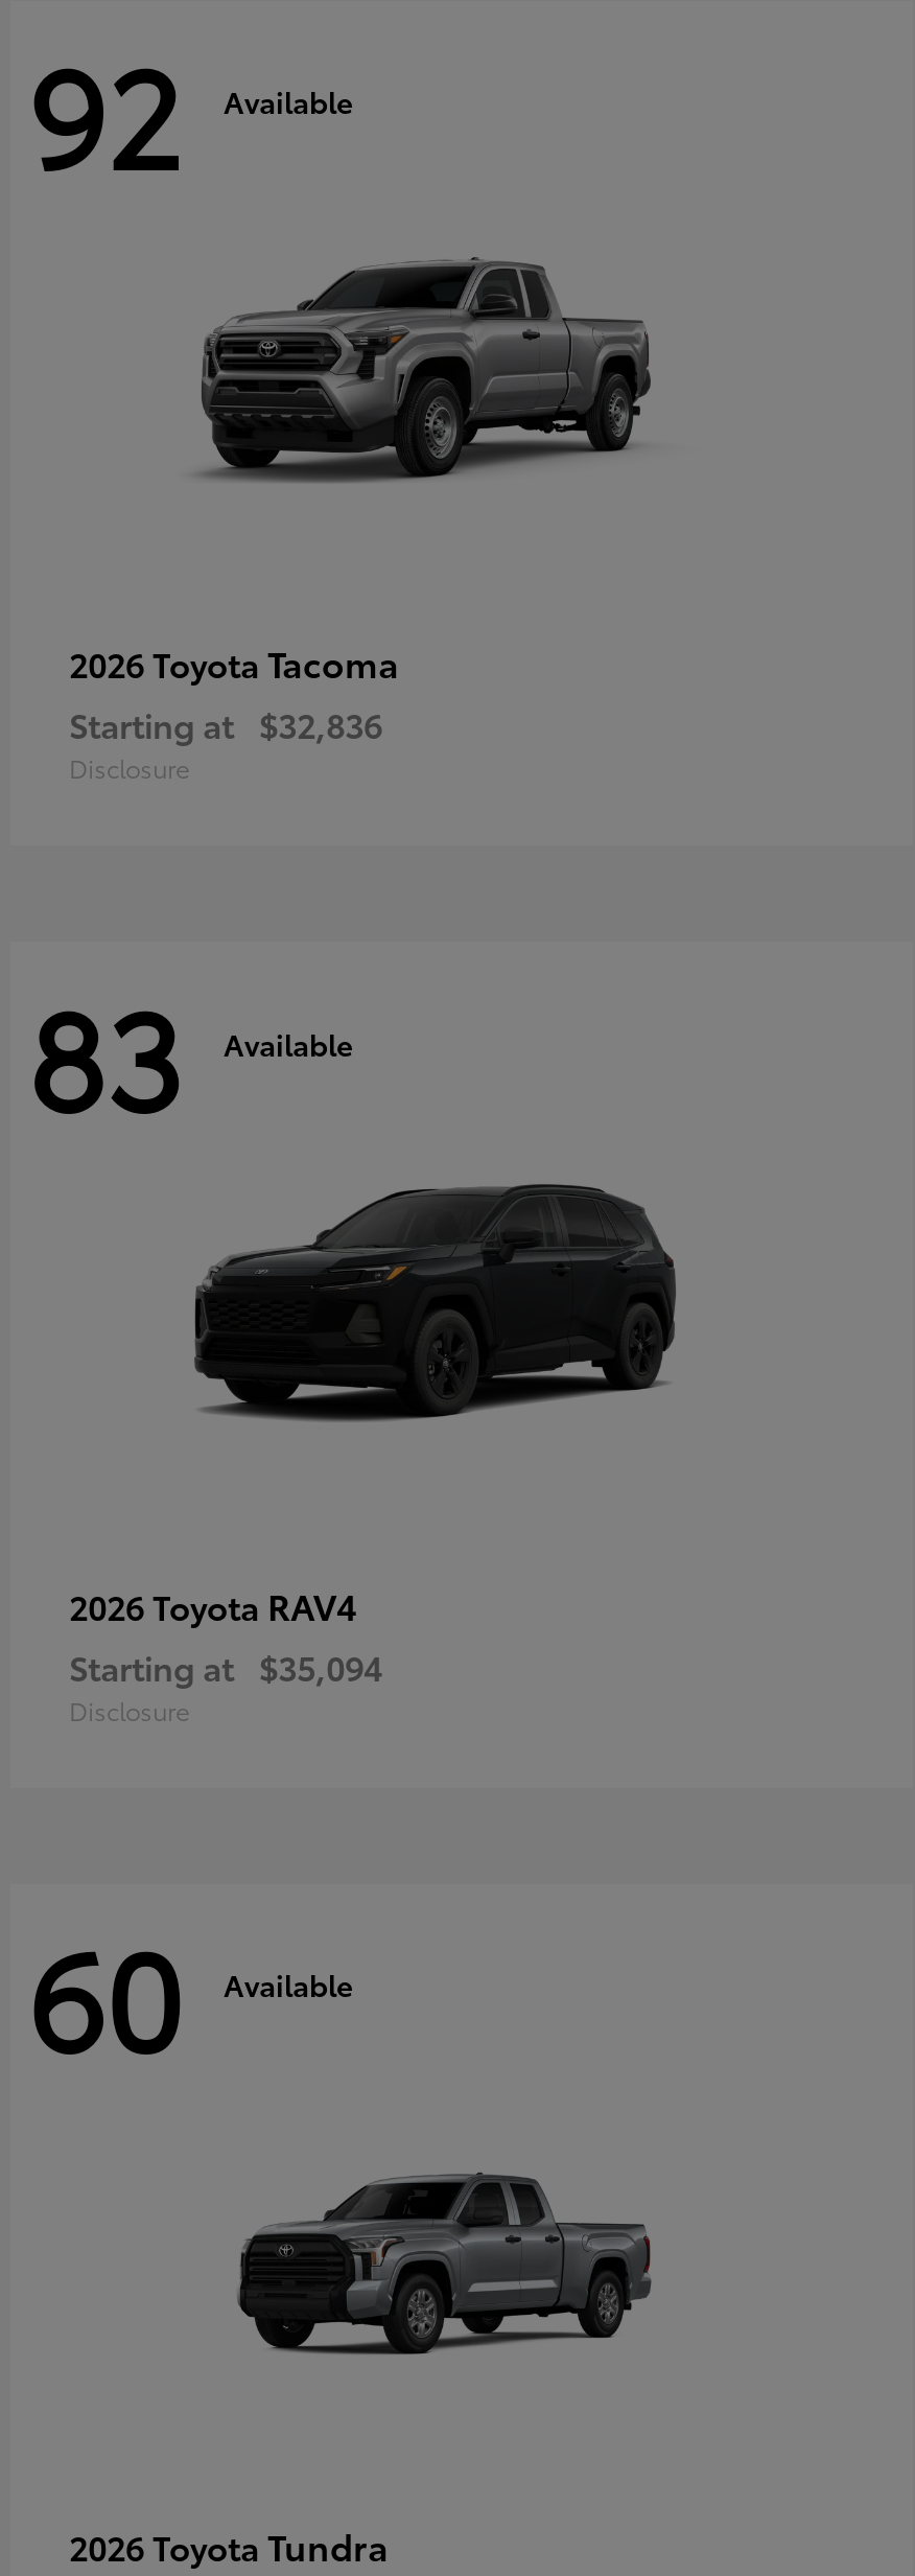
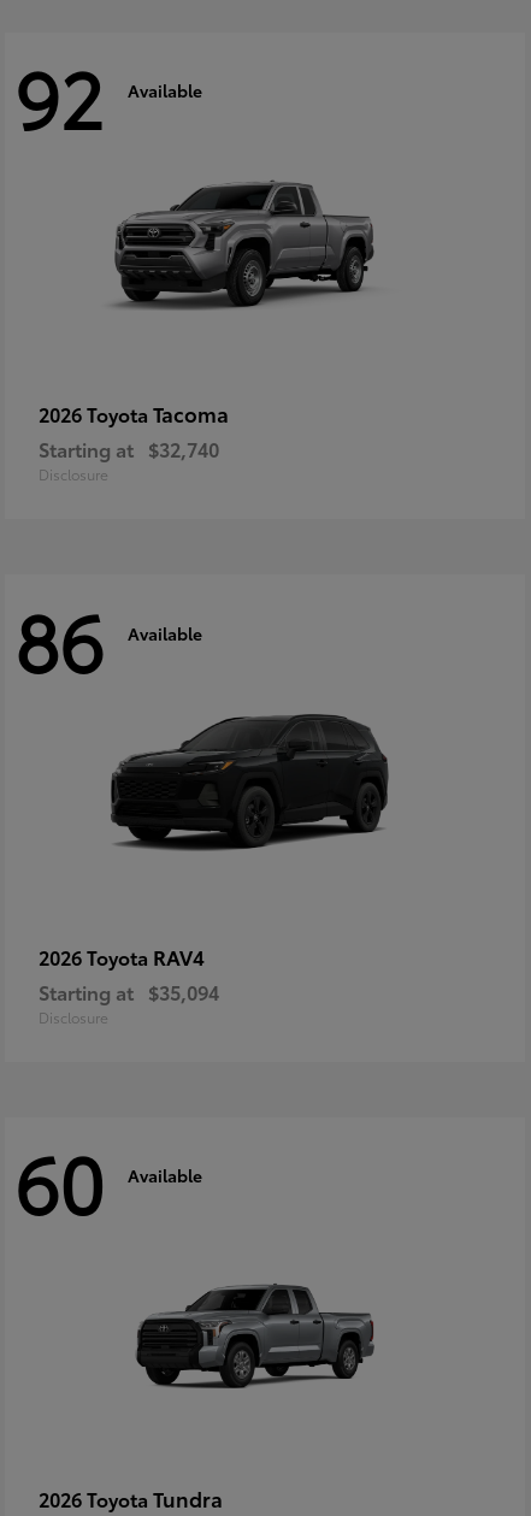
[69,700,382,748] Starting at $32,836 -> [39,435,219,463] Starting at $32,740
[27,956,353,1148] 83 Available -> [14,583,202,693] 86 Available

